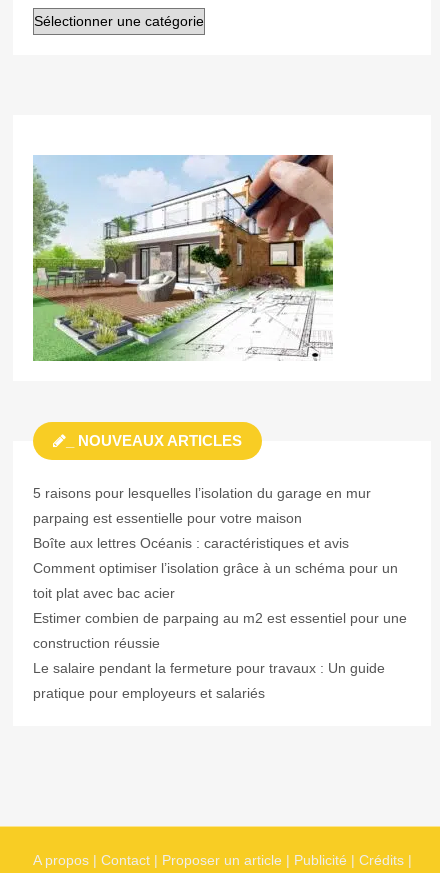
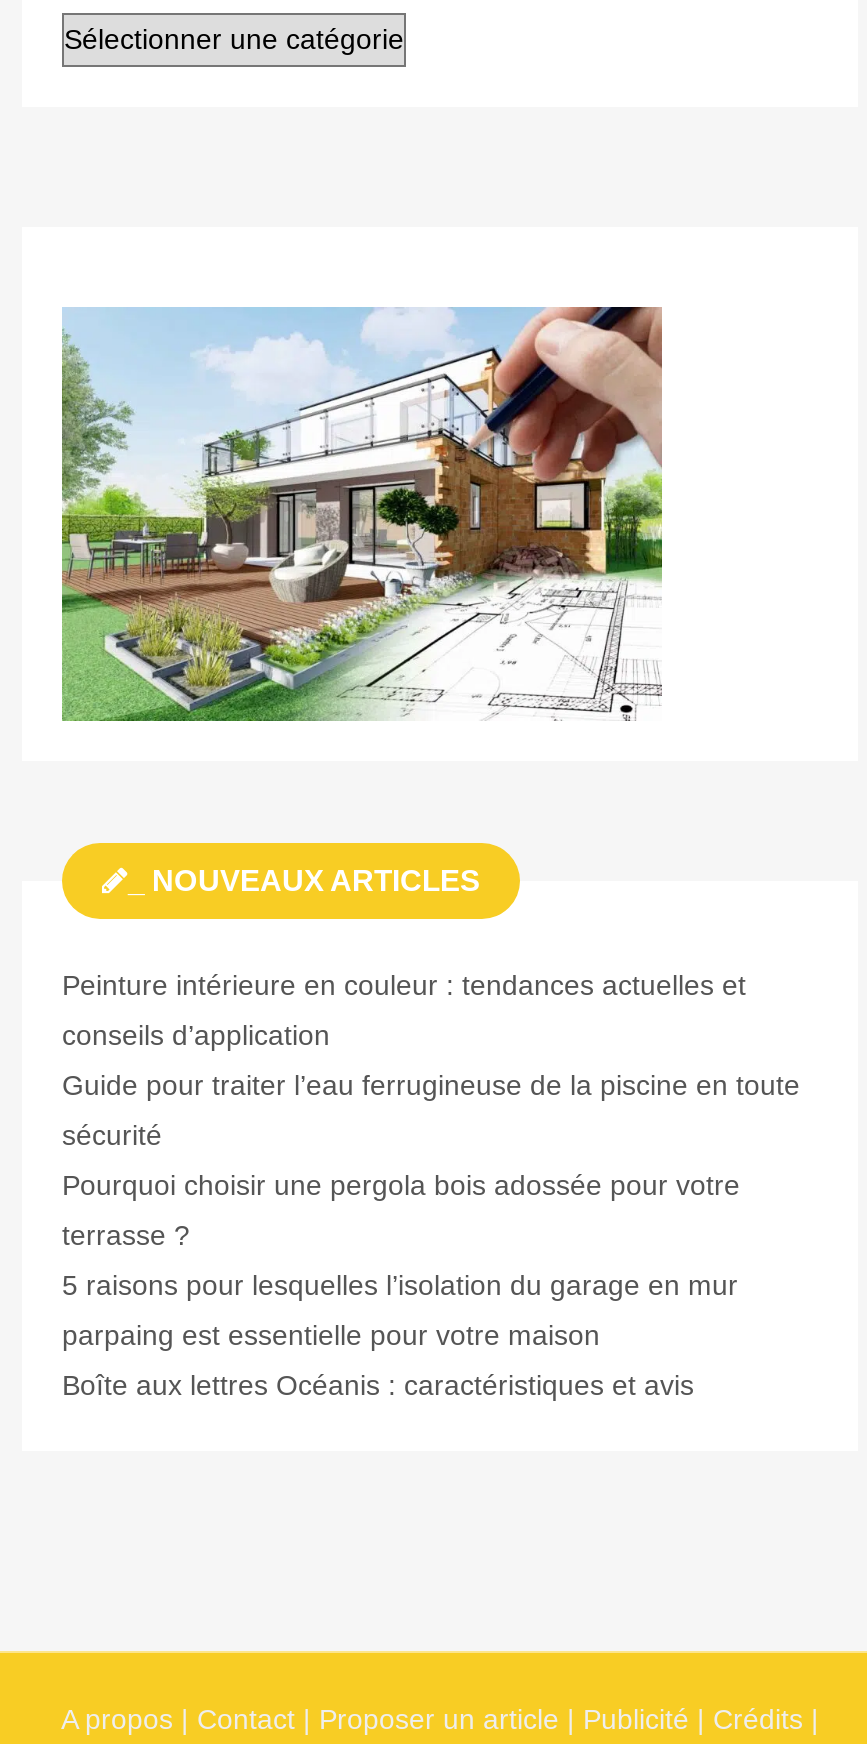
none -> [62,969,800,1251] Peinture intérieure en couleur : tendances actuelles et | conseils d’application | Guide pour traiter l’eau ferrugineuse de la piscine en toute | sécurité | Pourquoi choisir une pergola bois adossée pour votre | terrasse ?
moved [33,484,371,550] -> [62,1269,738,1401]: 5 raisons pour lesquelles l’isolation du garage en mur | parpaing est essentielle pour votre maison | Boîte aux lettres Océanis : caractéristiques et avis
[33,559,407,700] Comment optimiser l’isolation grâce à un schéma pour un | toit plat avec bac acier | Estimer combien de parpaing au m2 est essentiel pour une | construction réussie | Le salaire pendant la fermeture pour travaux : Un guide | pratique pour employeurs et salariés -> none

